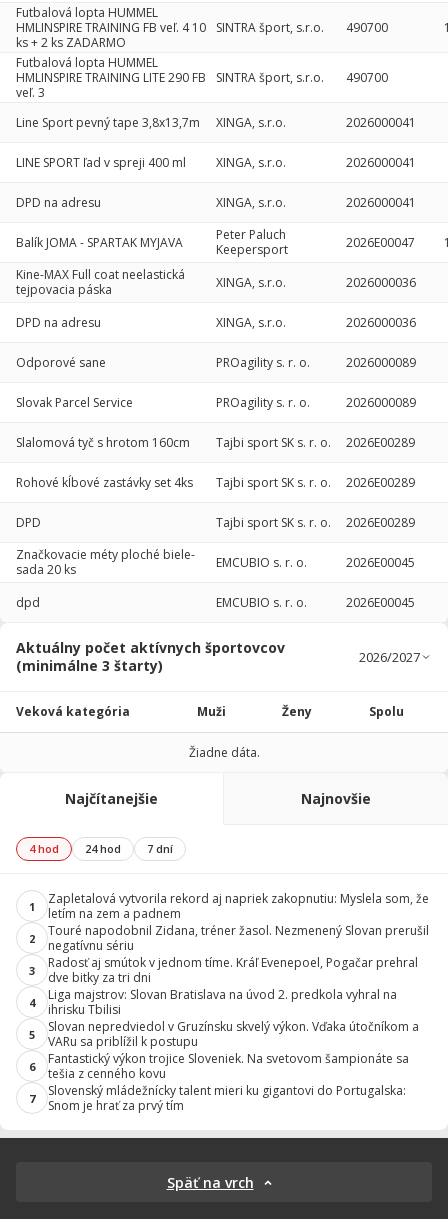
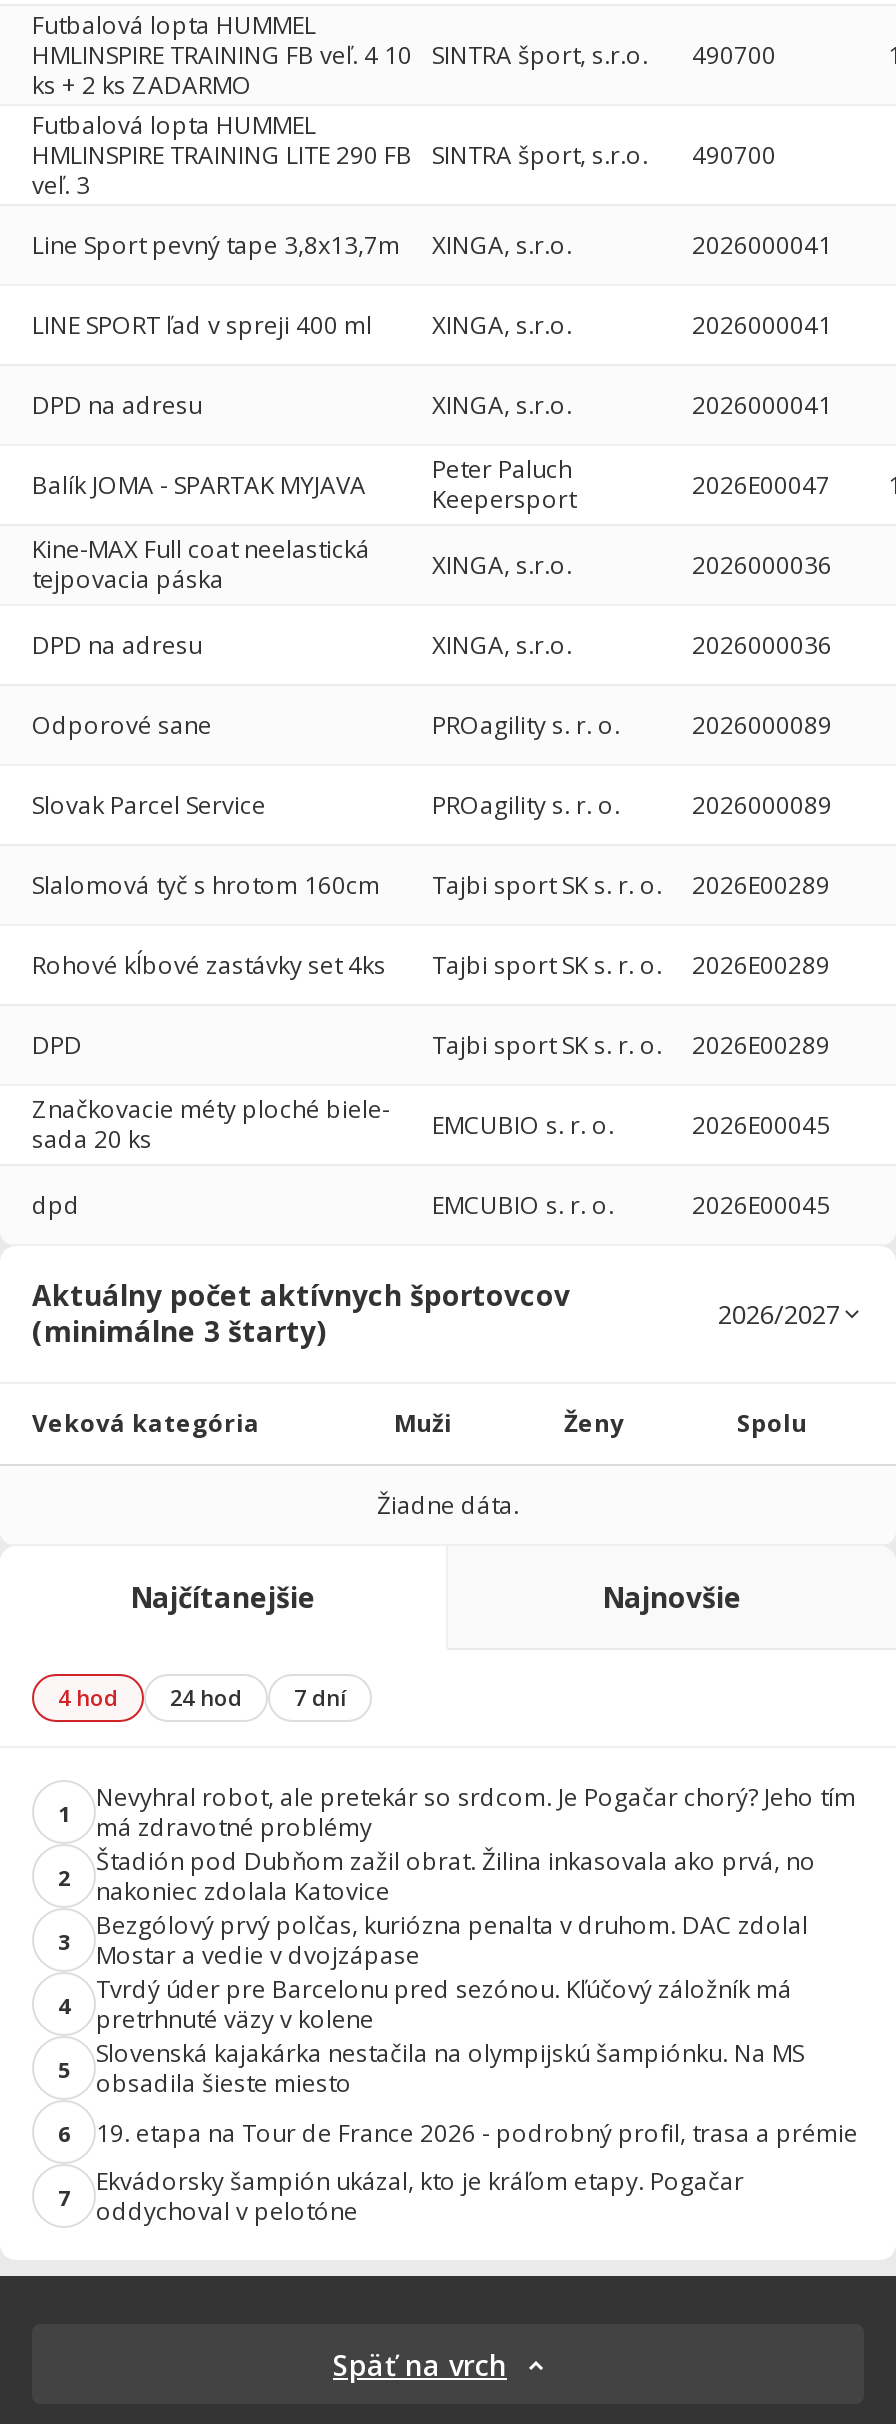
[48,890,429,922] Zapletalová vytvorila rekord aj napriek zakopnutiu: Myslela som, že | letím na zem a padnem -> [96,1780,856,1844] Nevyhral robot, ale pretekár so srdcom. Je Pogačar chorý? Jeho tím | má zdravotné problémy
[48,922,429,954] Touré napodobnil Zidana, tréner žasol. Nezmenený Slovan prerušil | negatívnu sériu -> [96,1844,816,1908] Štadión pod Dubňom zažil obrat. Žilina inkasovala ako prvá, no | nakoniec zdolala Katovice
[48,954,418,986] Radosť aj smútok v jednom tíme. Kráľ Evenepoel, Pogačar prehral | dve bitky za tri dni -> [96,1908,808,1972] Bezgólový prvý polčas, kuriózna penalta v druhom. DAC zdolal | Mostar a vedie v dvojzápase
[48,986,397,1018] Liga majstrov: Slovan Bratislava na úvod 2. predkola vyhral na | ihrisku Tbilisi -> [96,1972,792,2036] Tvrdý úder pre Barcelonu pred sezónou. Kľúčový záložník má | pretrhnuté väzy v kolene
[48,1018,419,1050] Slovan nepredviedol v Gruzínsku skvelý výkon. Vďaka útočníkom a | VARu sa priblížil k postupu -> [96,2036,804,2100] Slovenská kajakárka nestačila na olympijskú šampiónku. Na MS | obsadila šieste miesto
[48,1050,409,1082] Fantastický výkon trojice Sloveniek. Na svetovom šampionáte sa | tešia z cenného kovu -> [96,2115,858,2149] 19. etapa na Tour de France 2026 - podrobný profil, trasa a prémie
[48,1082,406,1114] Slovenský mládežnícky talent mieri ku gigantovi do Portugalska: | Snom je hrať za prvý tím -> [96,2164,744,2228] Ekvádorsky šampión ukázal, kto je kráľom etapy. Pogačar | oddychoval v pelotóne

